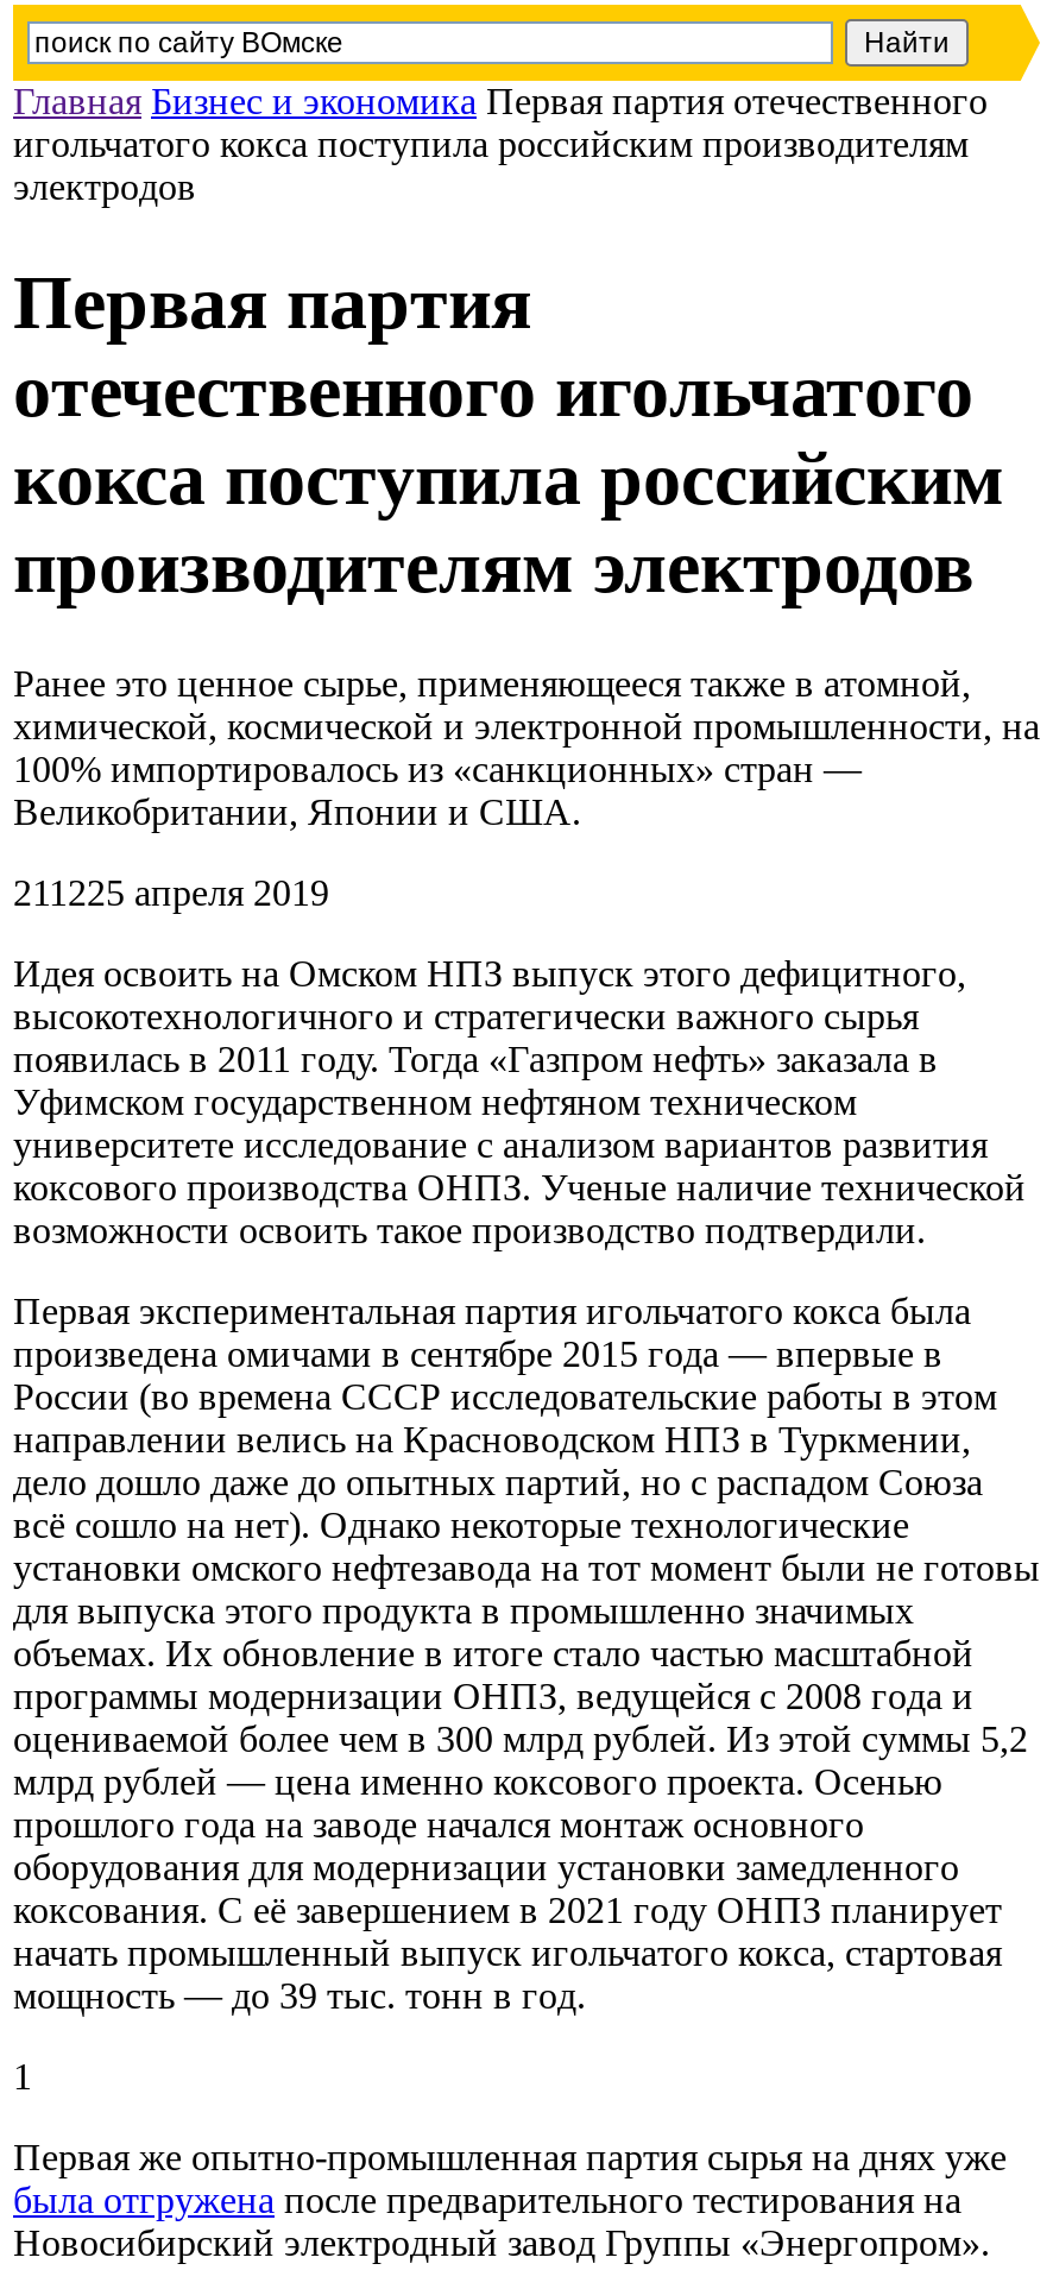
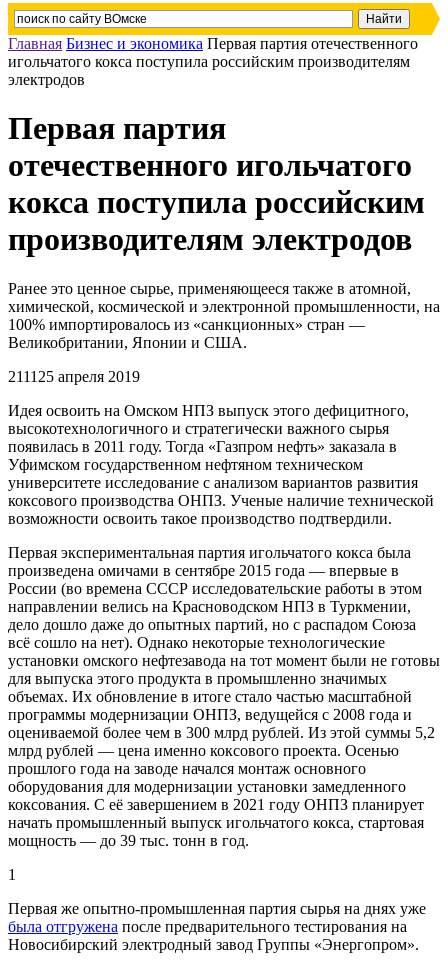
[13,872,329,913] 211225 апреля 2019 -> [8,368,140,385] 211125 апреля 2019

